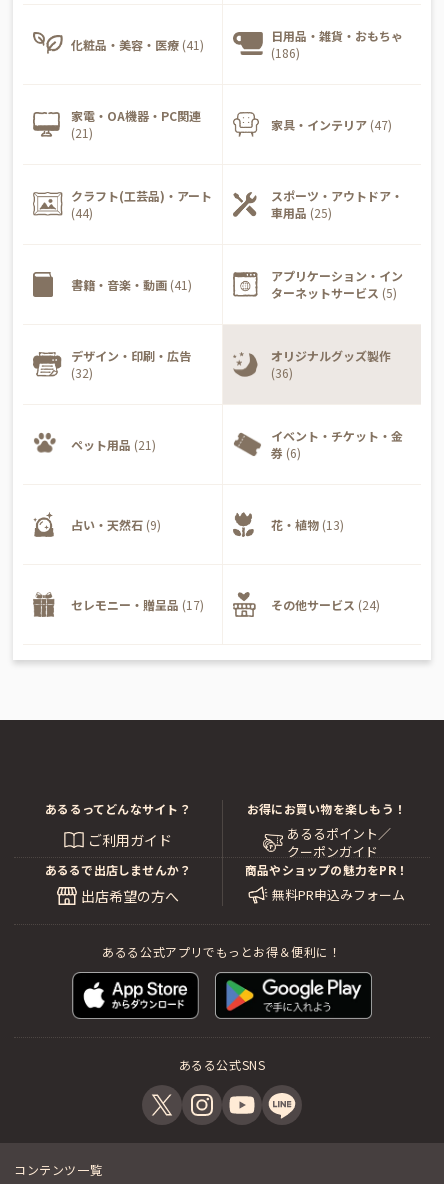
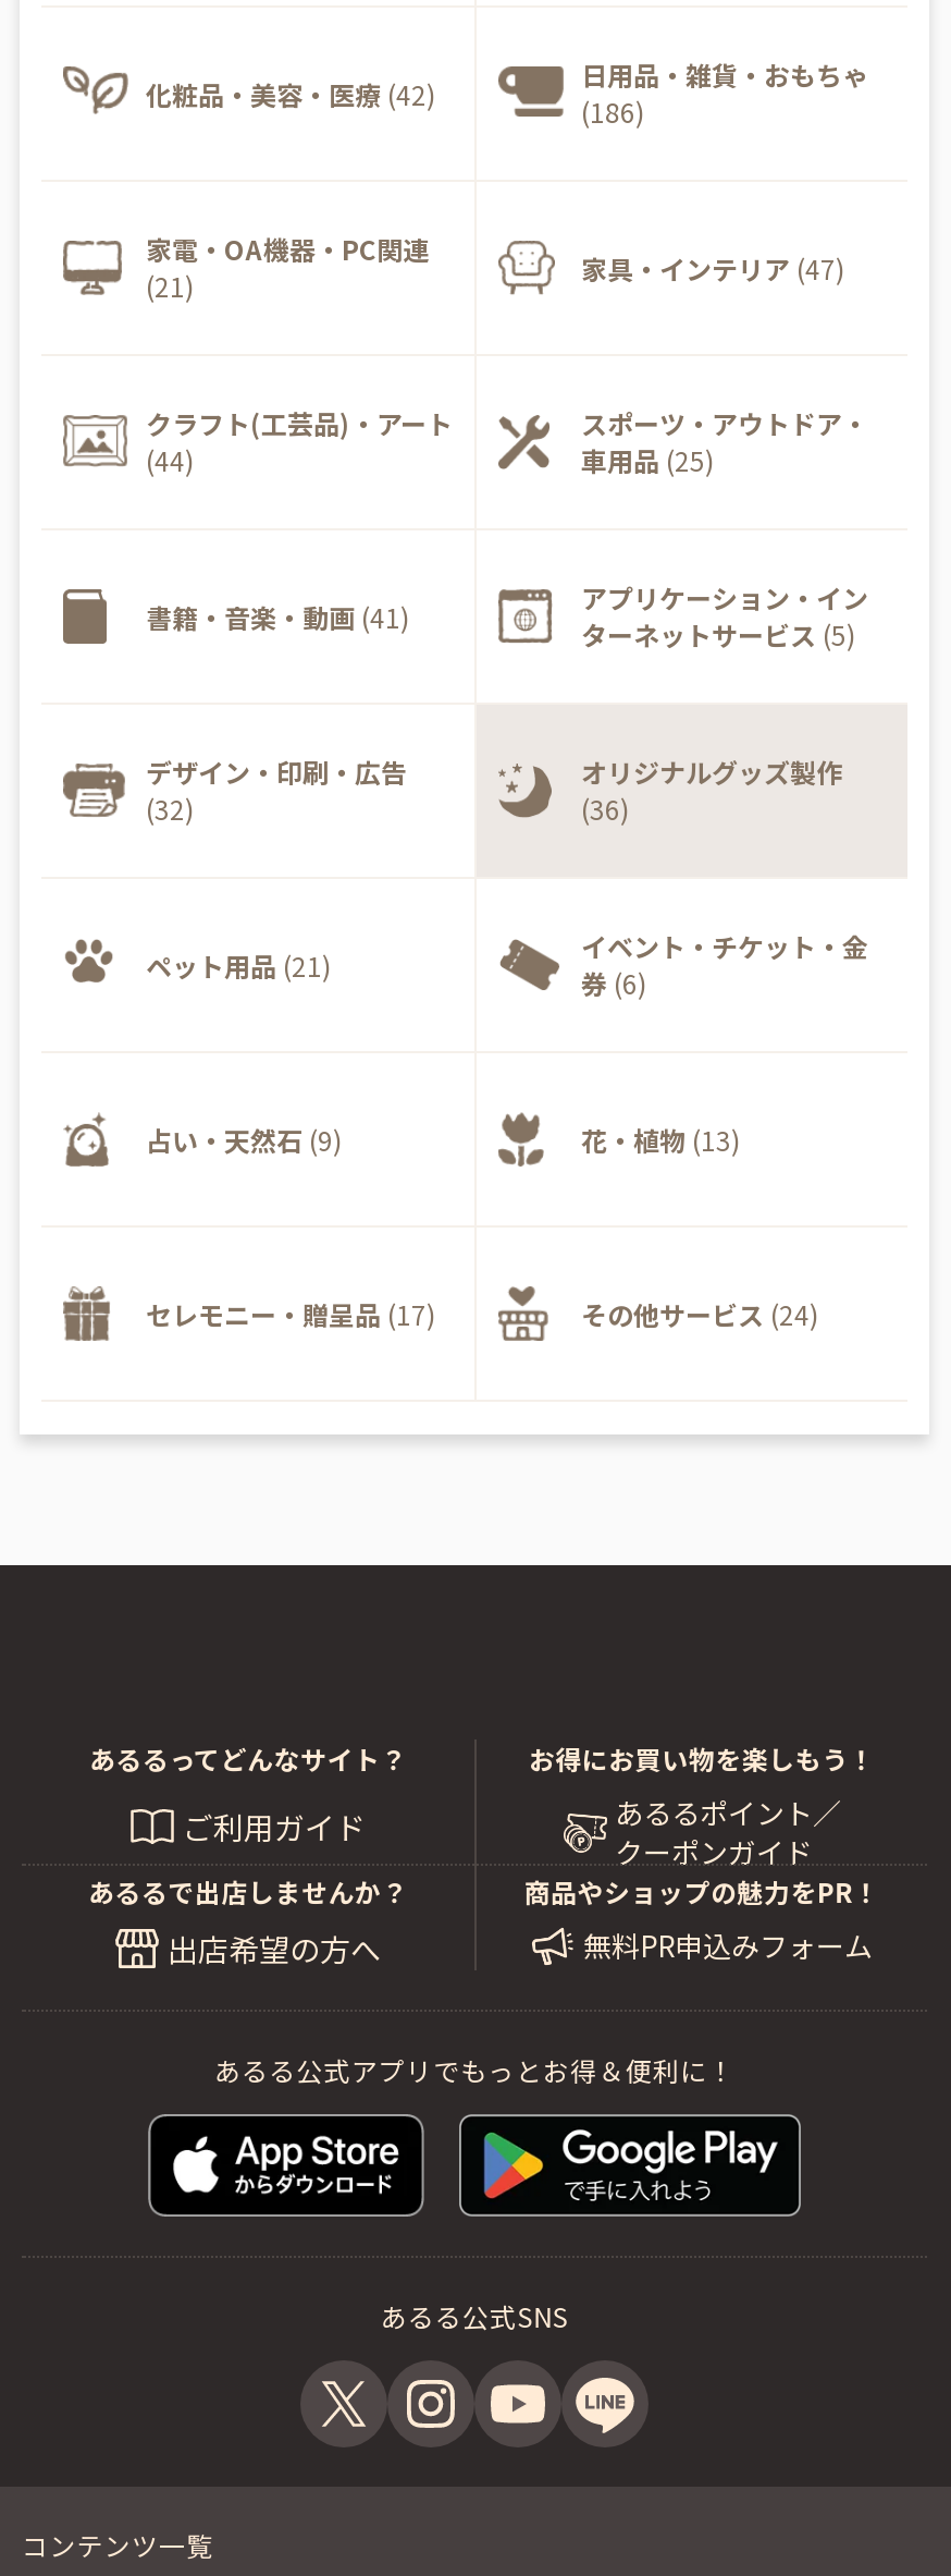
[71,36,204,53] 化粧品・美容・医療 (41) -> [146,75,435,112] 化粧品・美容・医療 (42)

